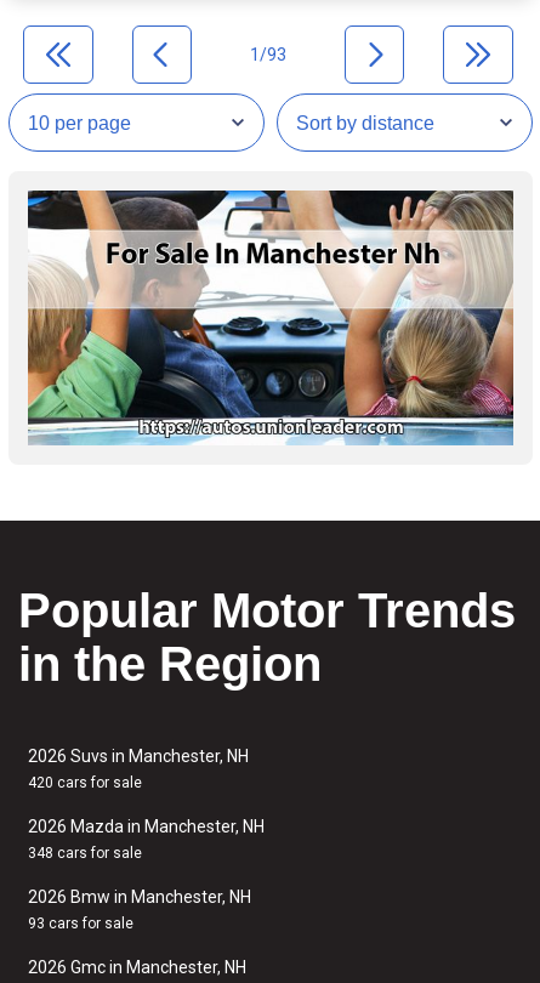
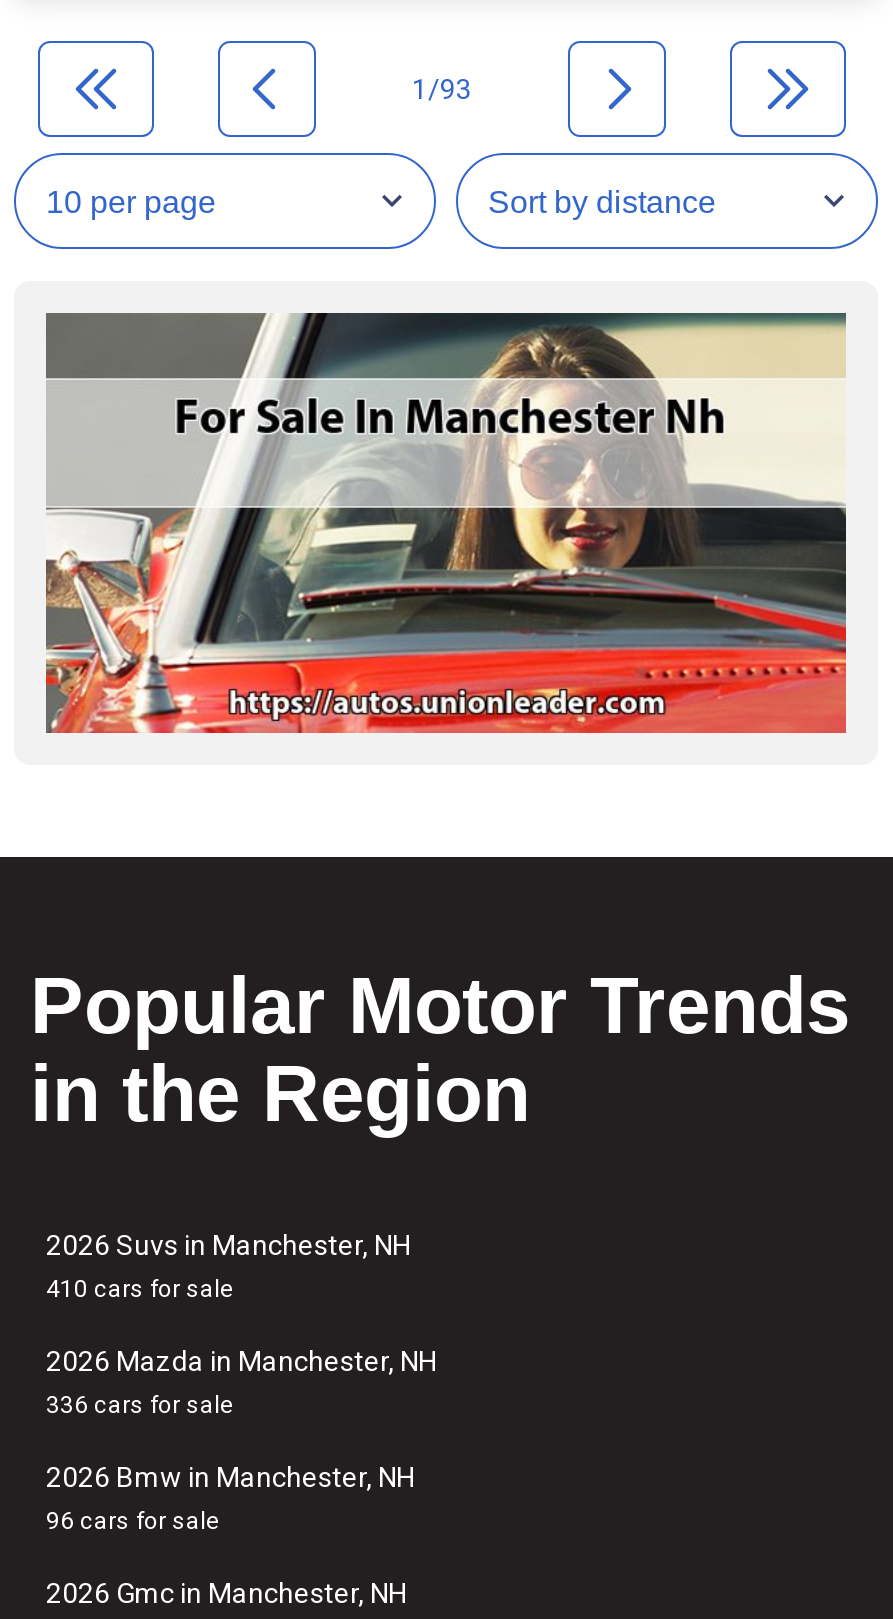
[27,189,515,447] [image] -> [44,311,848,735] [image]
[28,774,142,791] 420 cars for sale -> [46,1275,234,1303] 410 cars for sale
[28,845,142,862] 348 cars for sale -> [46,1391,234,1419] 336 cars for sale
[28,915,133,932] 93 cars for sale -> [46,1507,220,1535] 96 cars for sale

